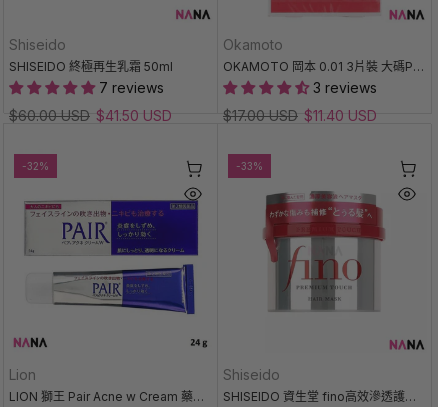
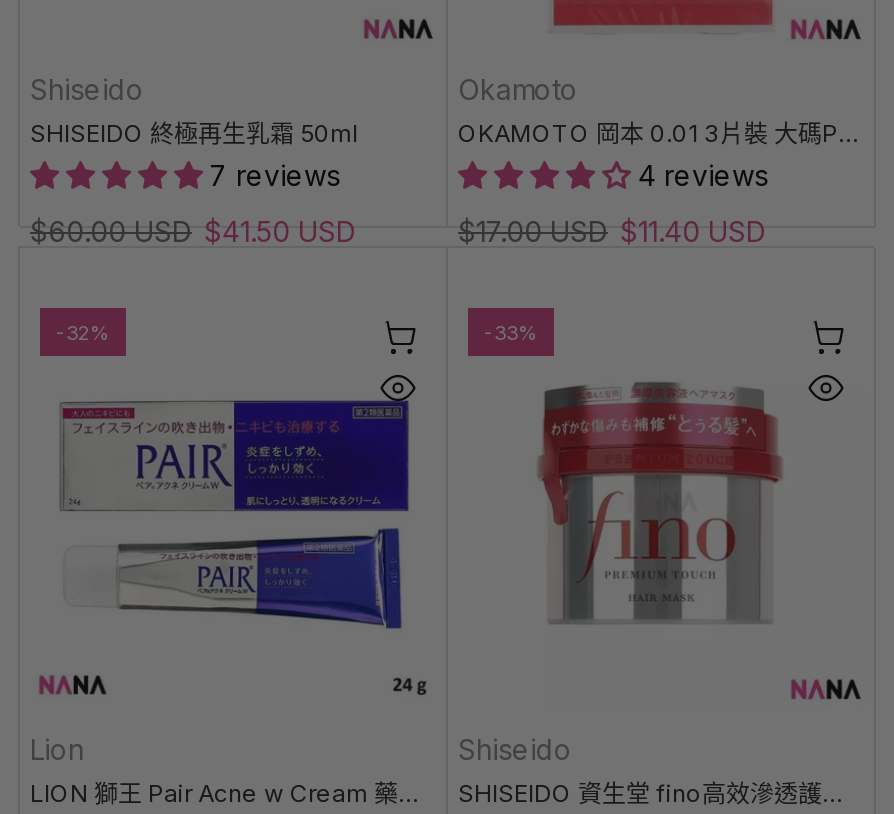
[313,79,377,96] 3 reviews -> [638,158,768,192] 4 reviews

